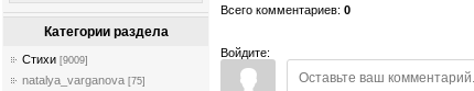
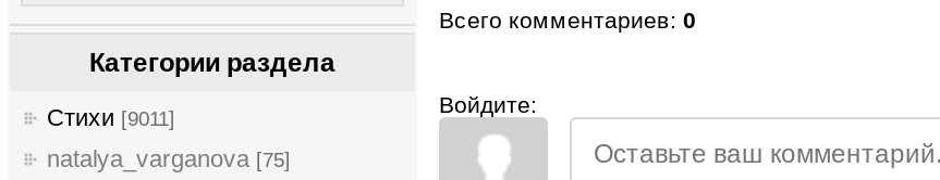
[22,53,88,66] Стихи [9009] -> [47,104,175,130] Стихи [9011]

